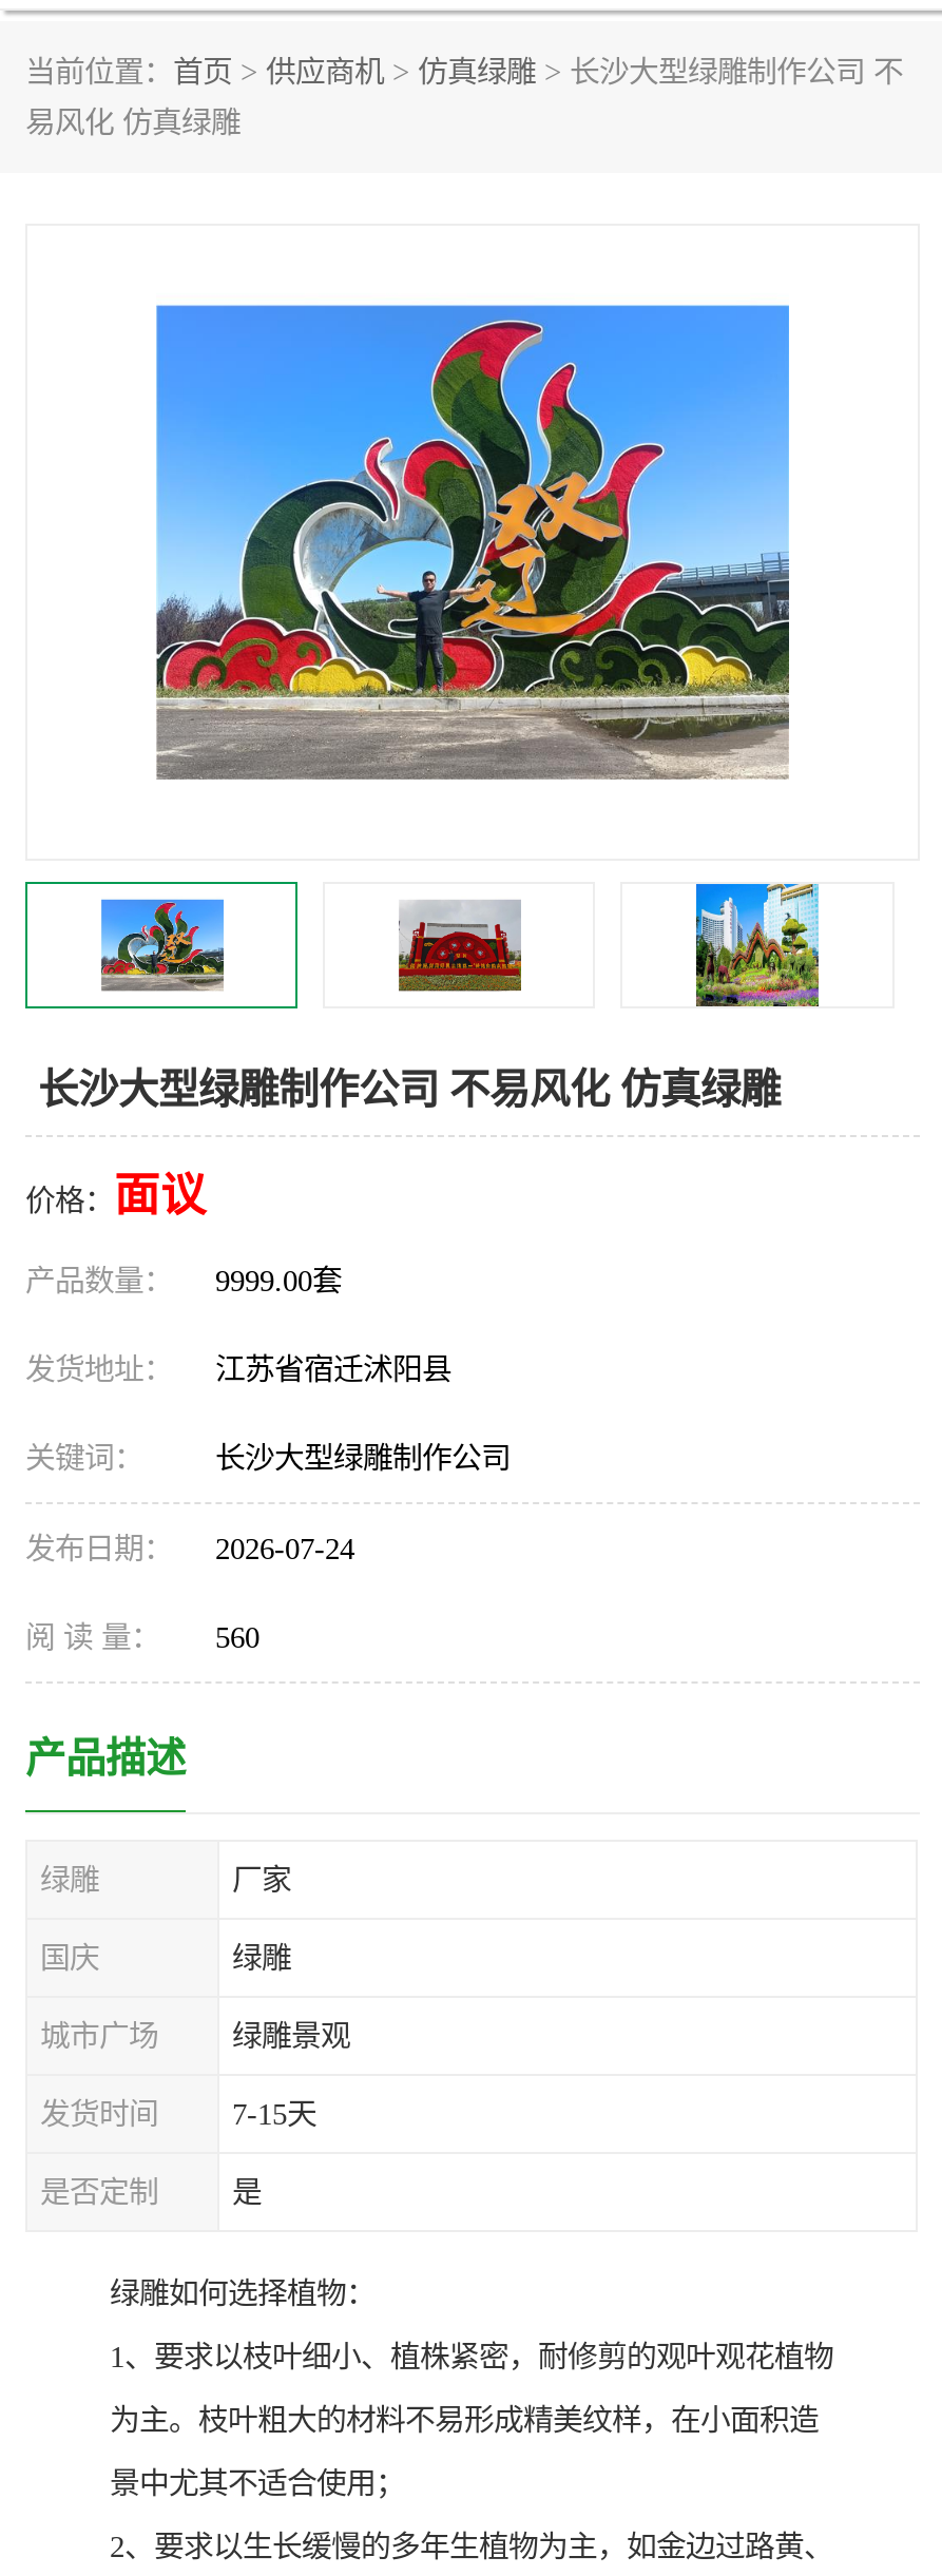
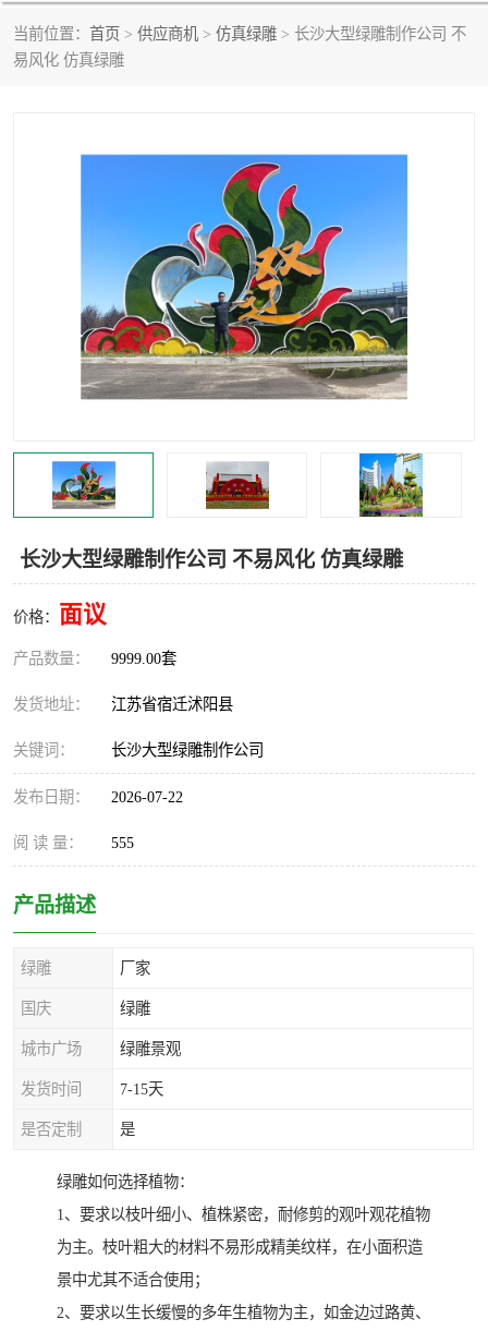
[25,1532,354,1565] 发布日期： 2026-07-24 -> [13,788,183,806] 发布日期： 2026-07-22
[25,1620,259,1654] 阅 读 量： 560 -> [13,834,134,851] 阅 读 量： 555

